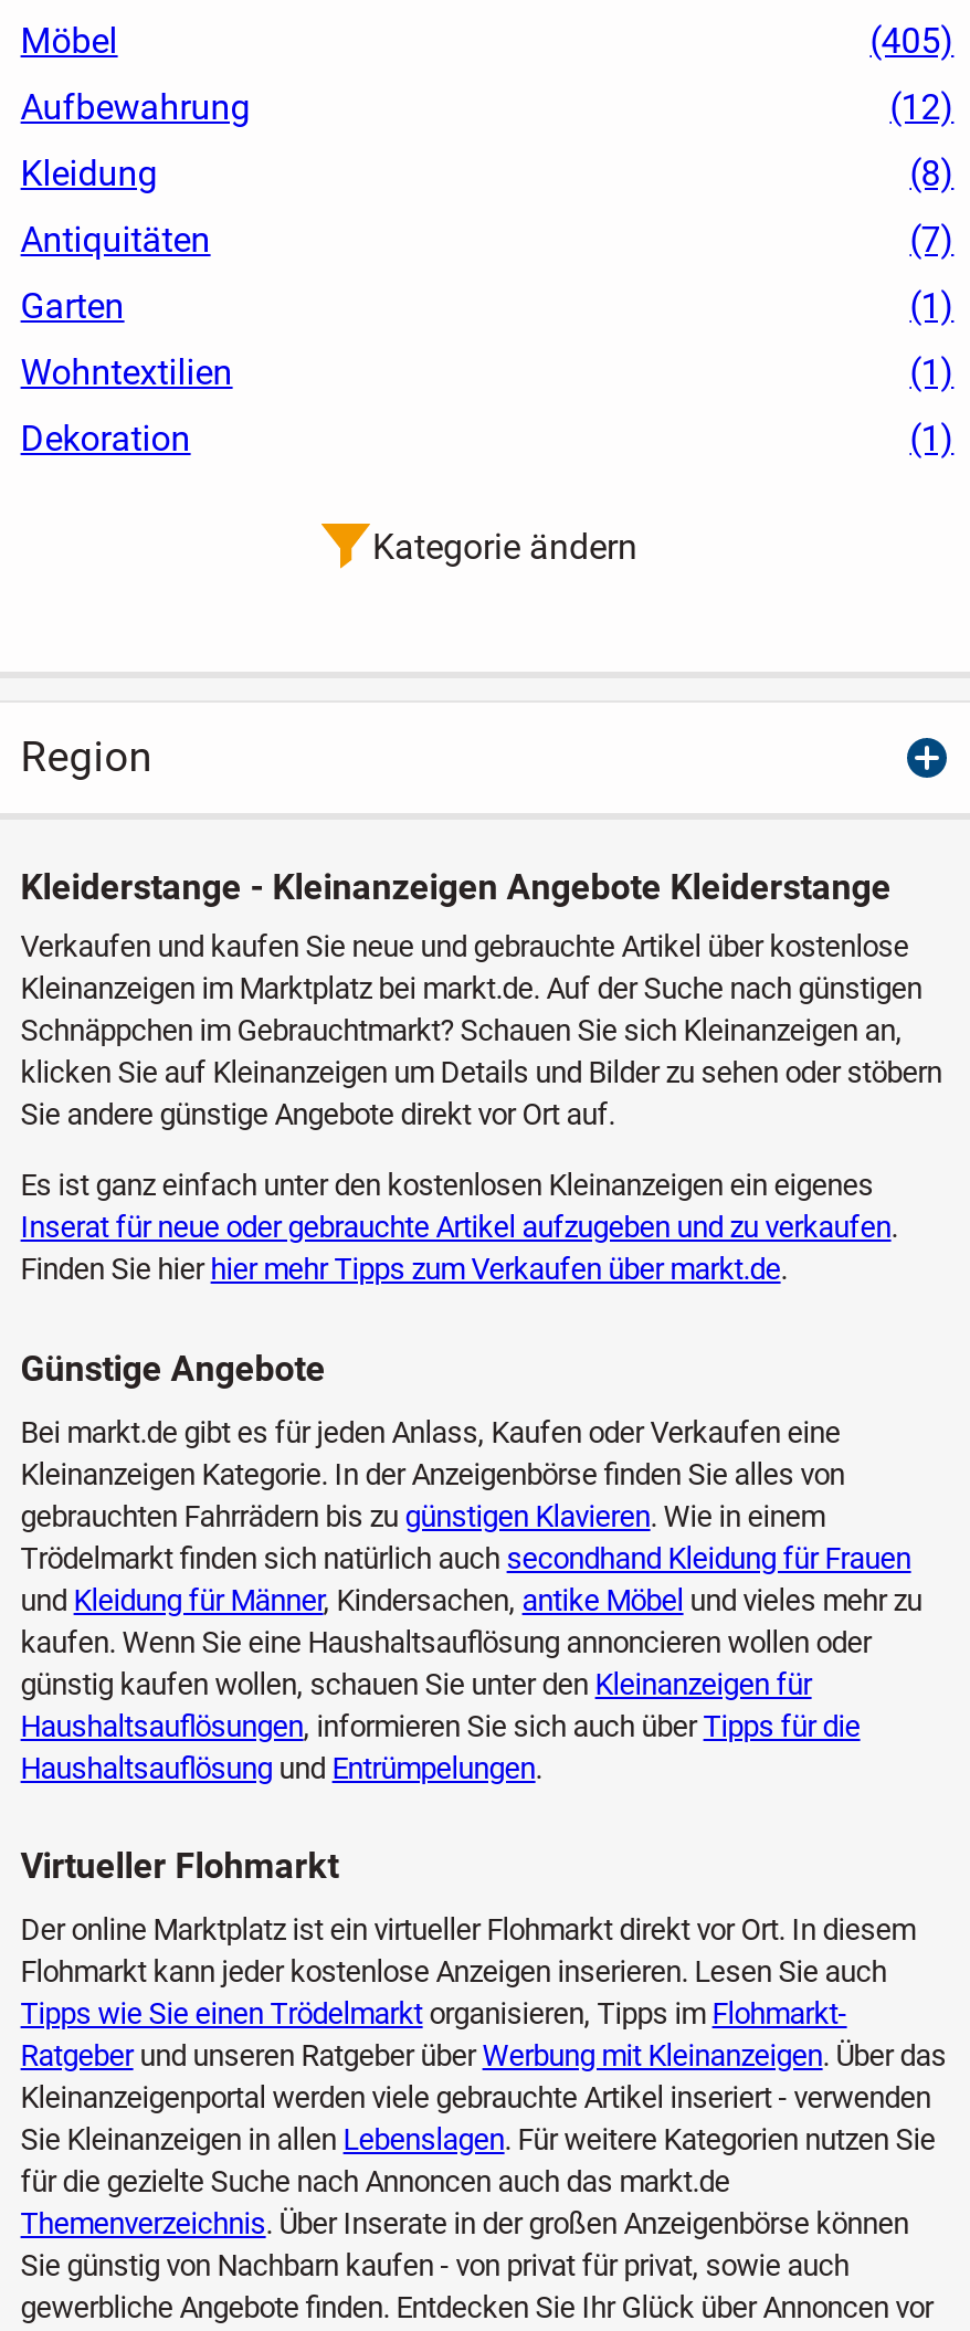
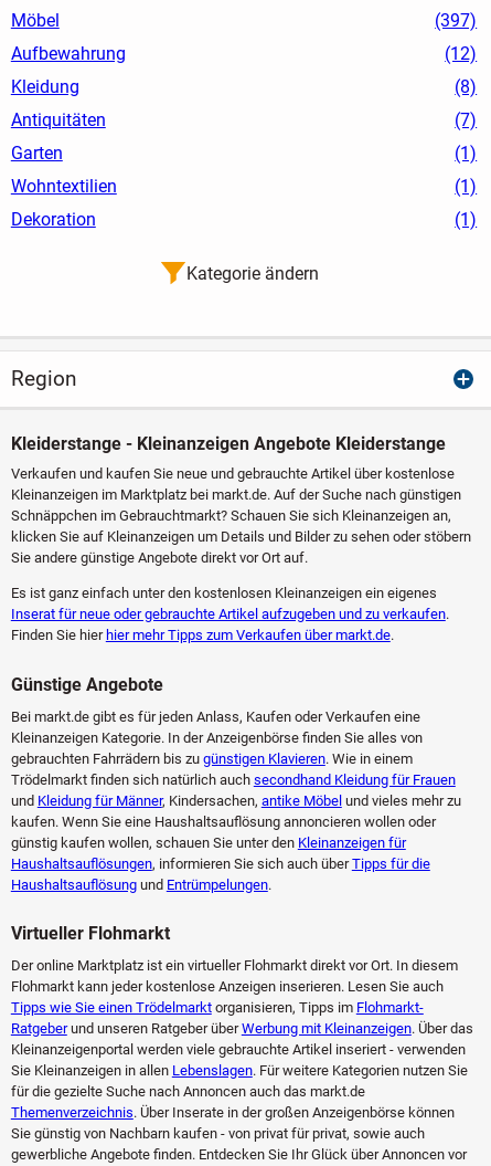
[870,21,954,63] (405) -> [435,10,477,31] (397)

